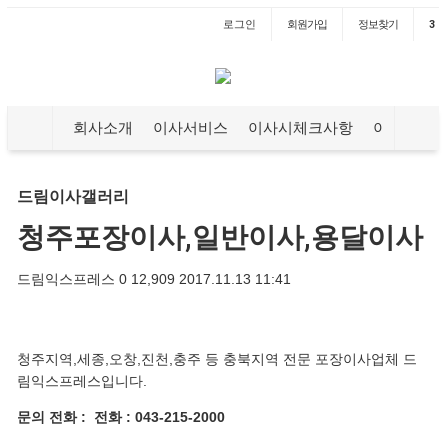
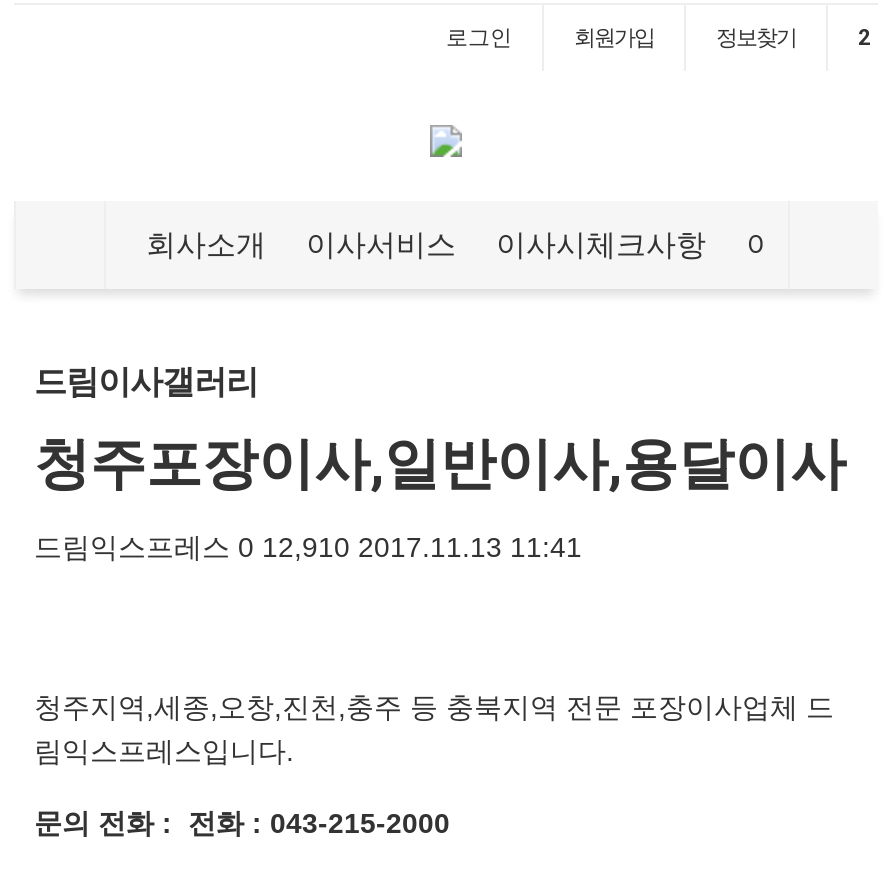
[429,18,435,31] 3 -> [858,25,870,51] 2
[17,271,291,287] 드림익스프레스 0 12,909 2017.11.13 11:41 -> [34,531,582,563] 드림익스프레스 0 12,910 2017.11.13 11:41

